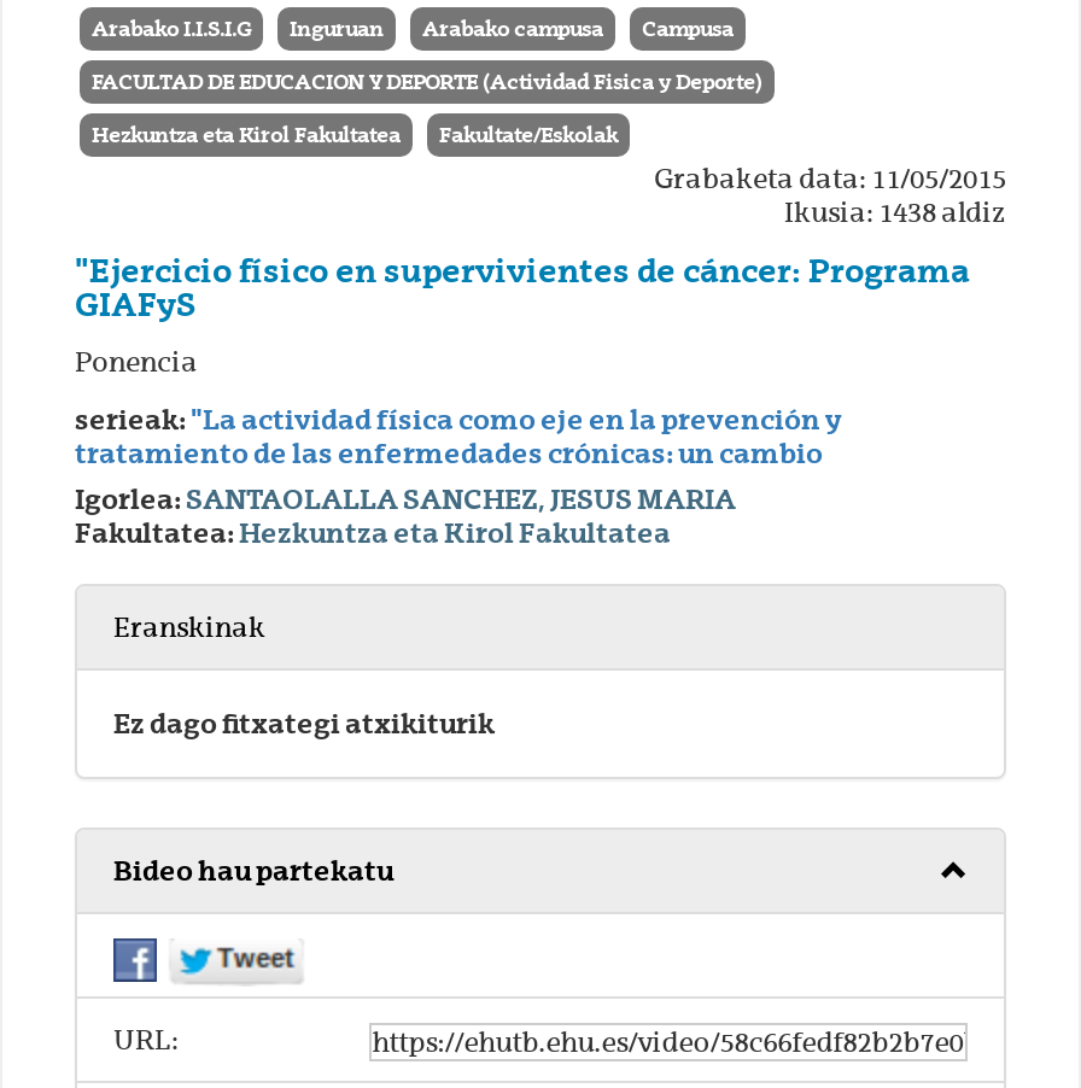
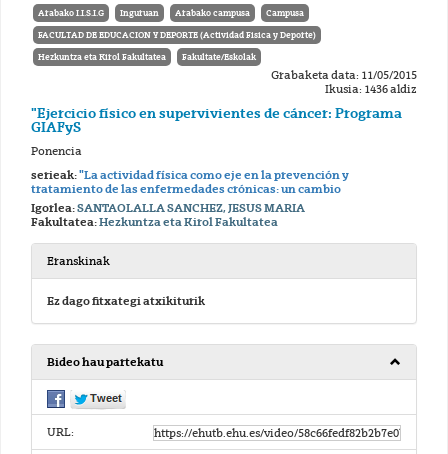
[784,196,1006,229] Ikusia: 1438 aldiz -> [325,82,417,96] Ikusia: 1436 aldiz

